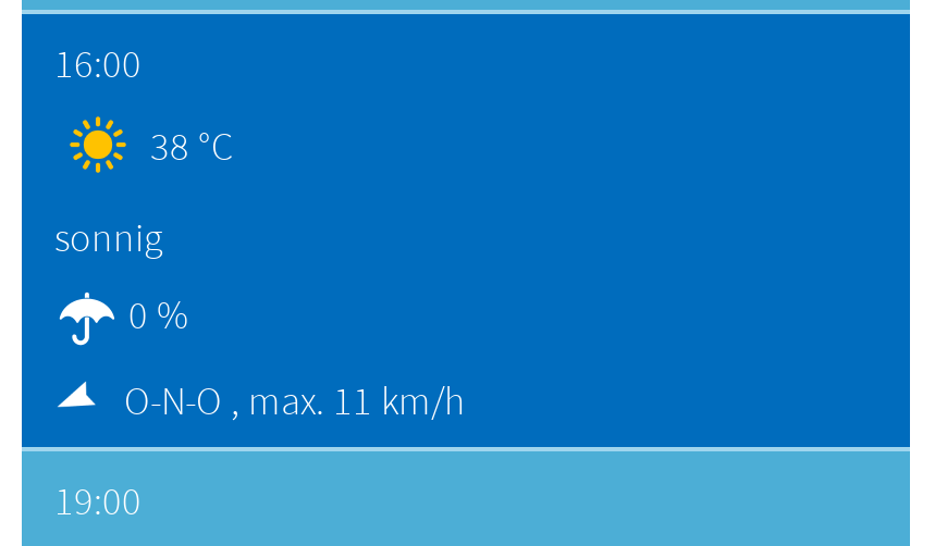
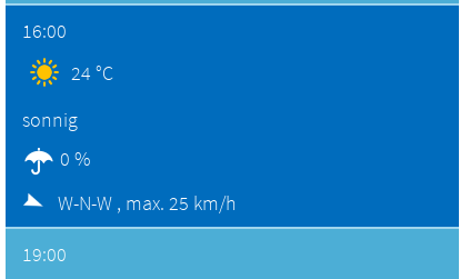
[150,120,233,170] 38 °C -> [71,59,113,85] 24 °C
[124,375,466,425] O-N-O , max. 11 km/h -> [58,190,237,215] W-N-W , max. 25 km/h

